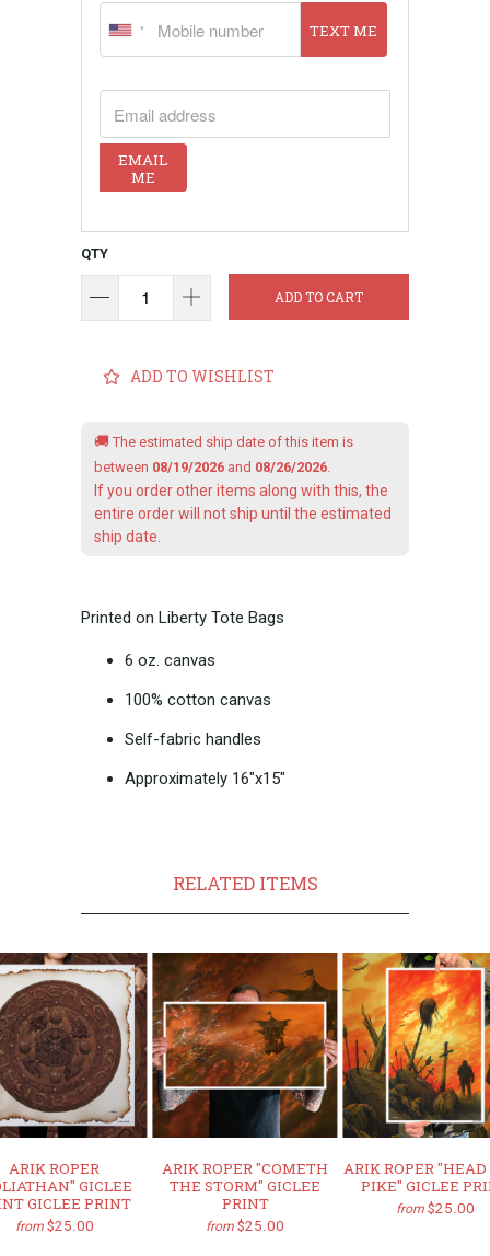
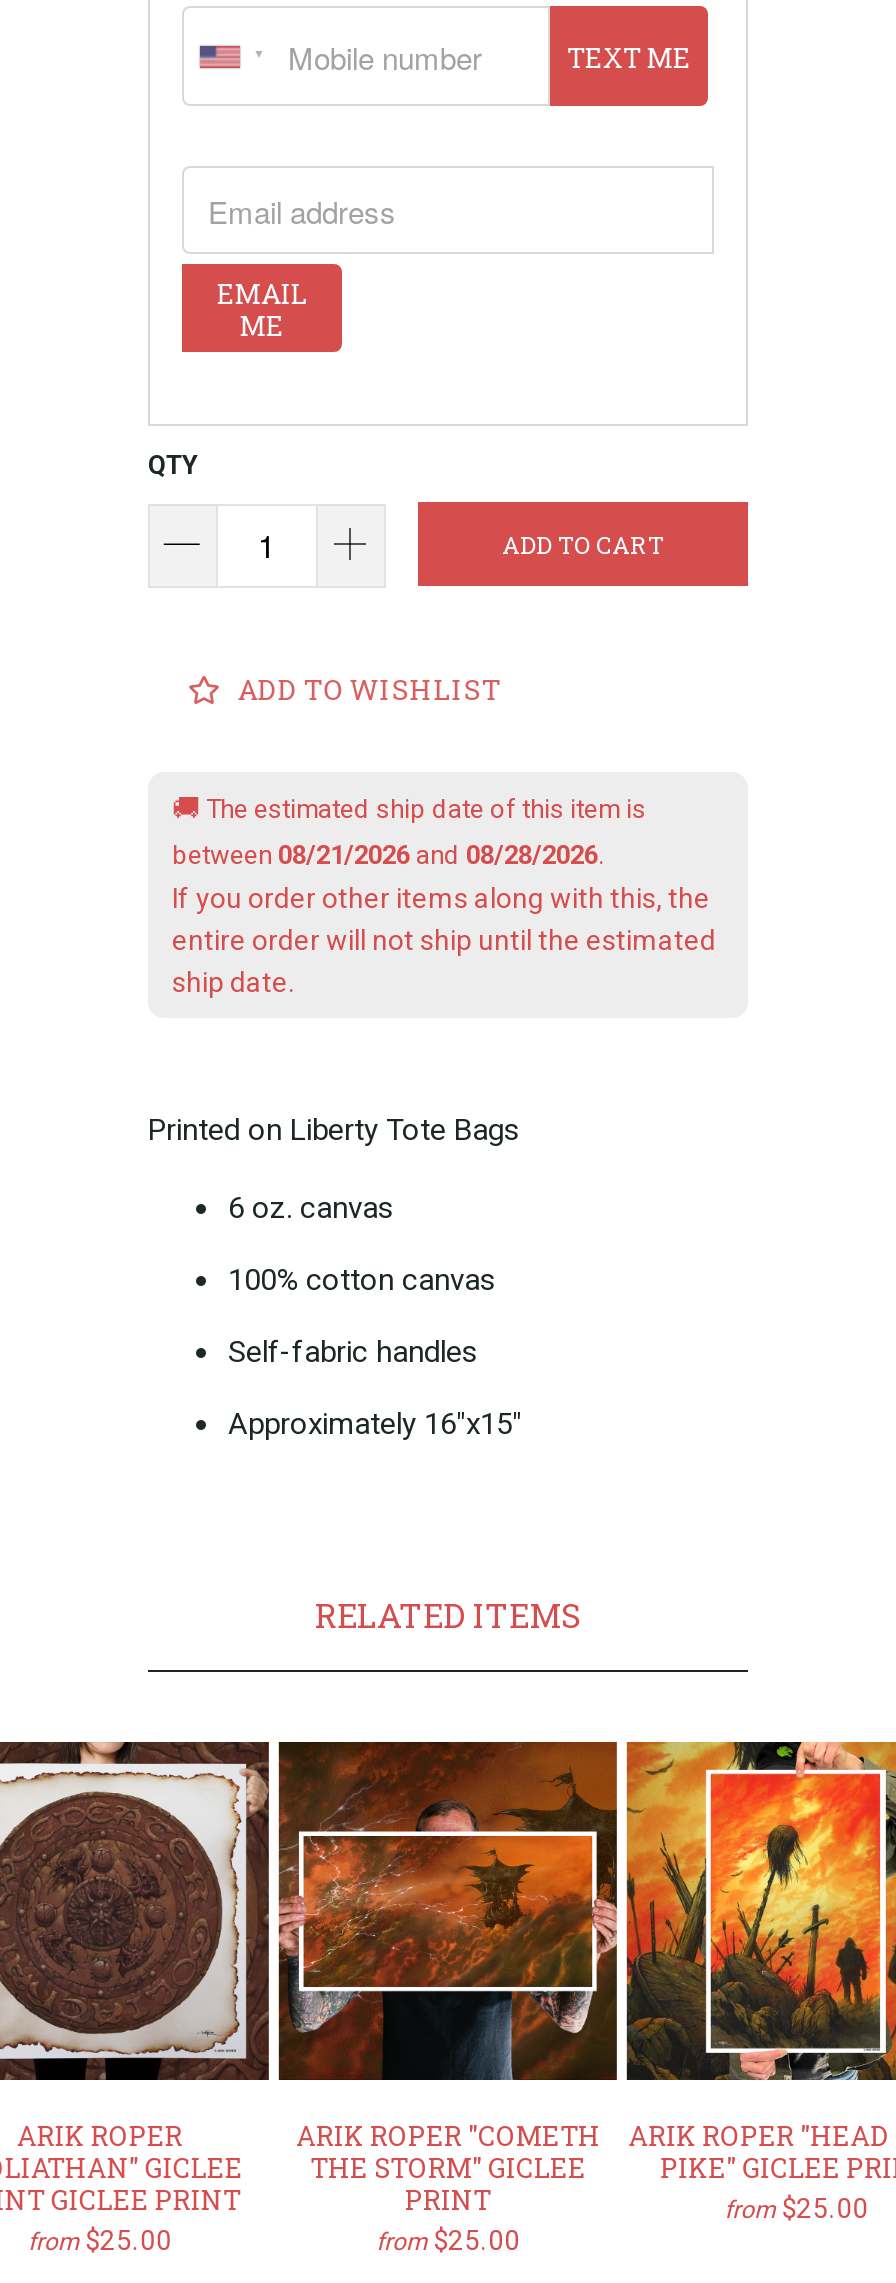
[94,458,334,475] between 08/19/2026 and 08/26/2026. -> [172,839,610,869] between 08/21/2026 and 08/28/2026.

